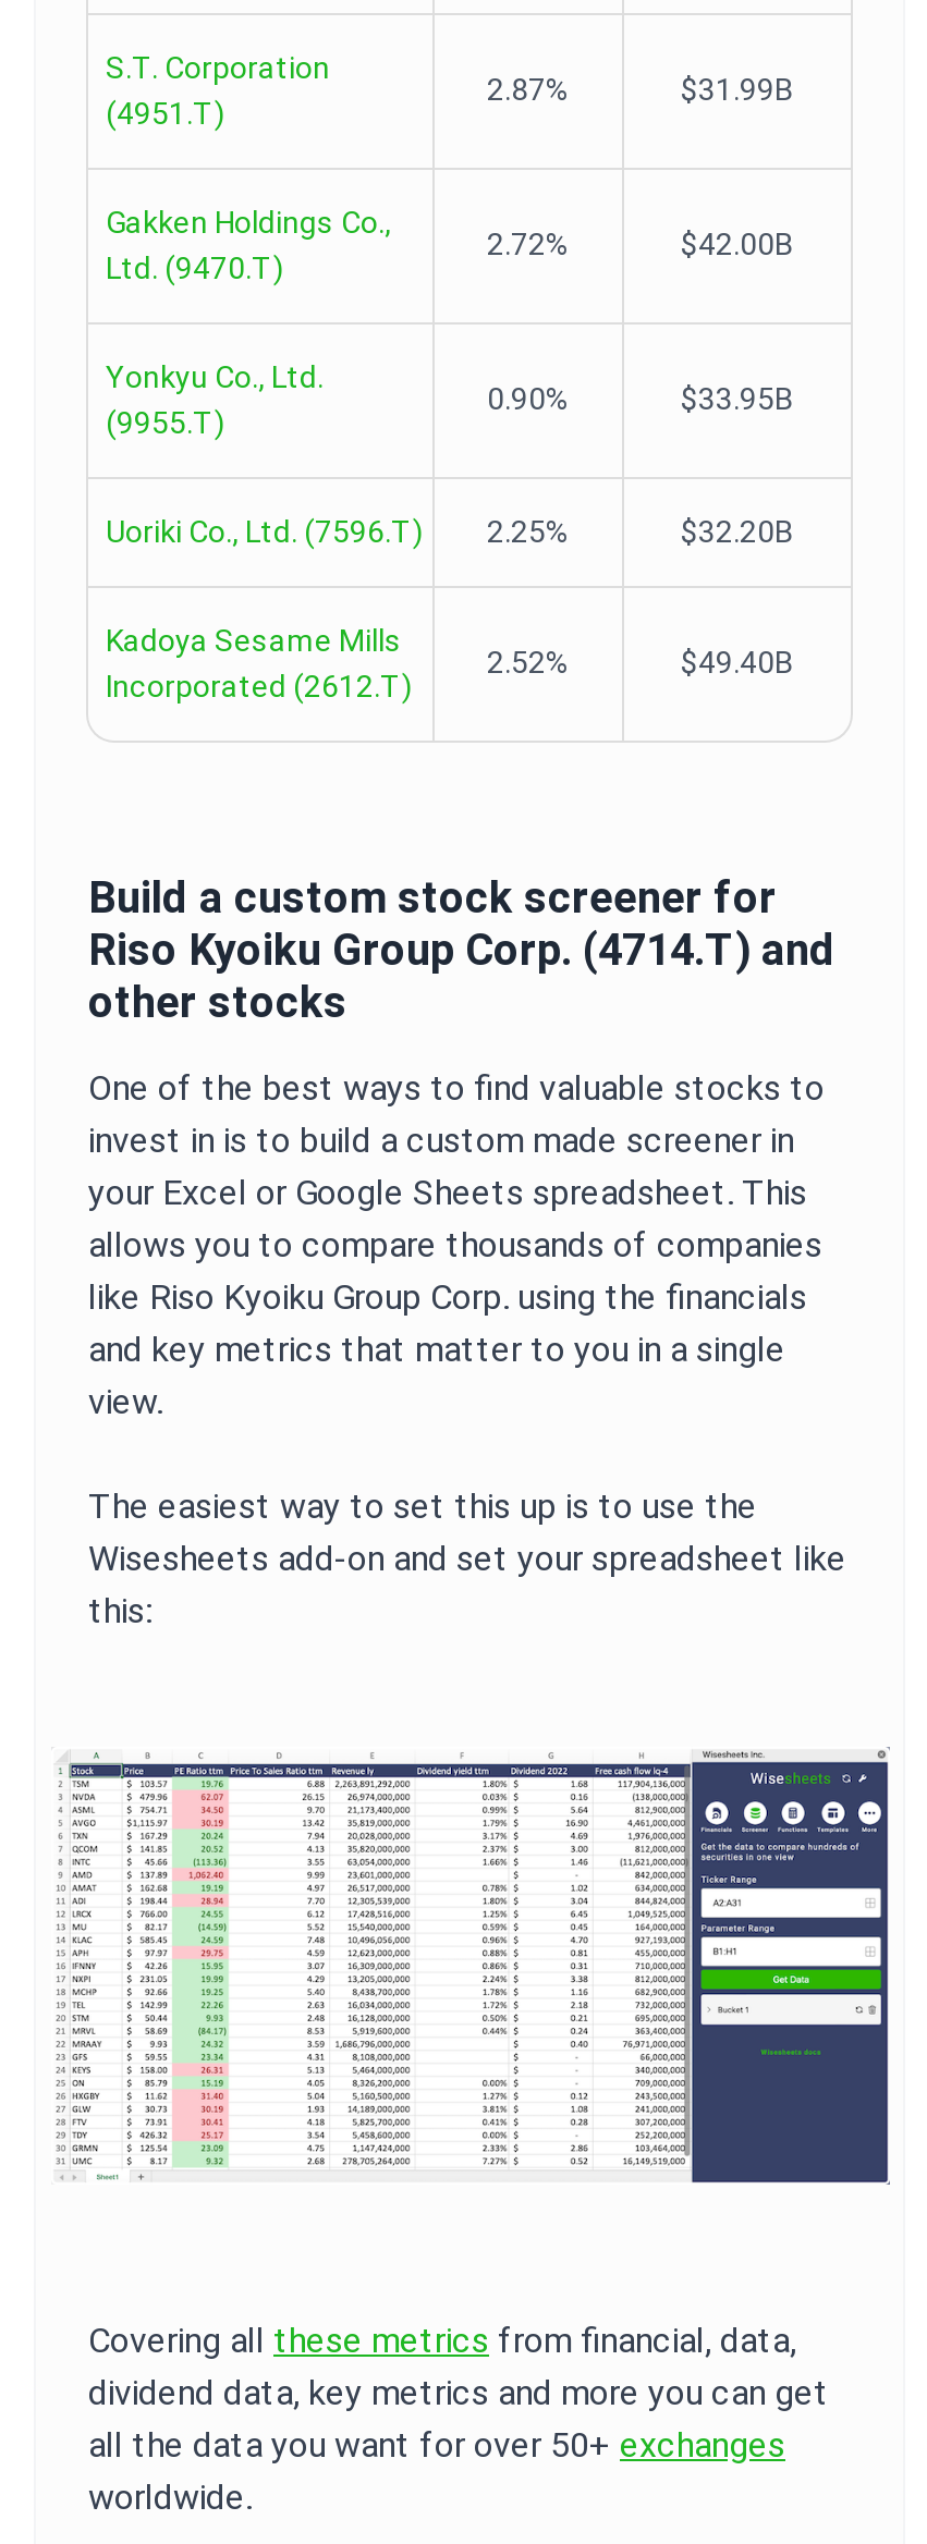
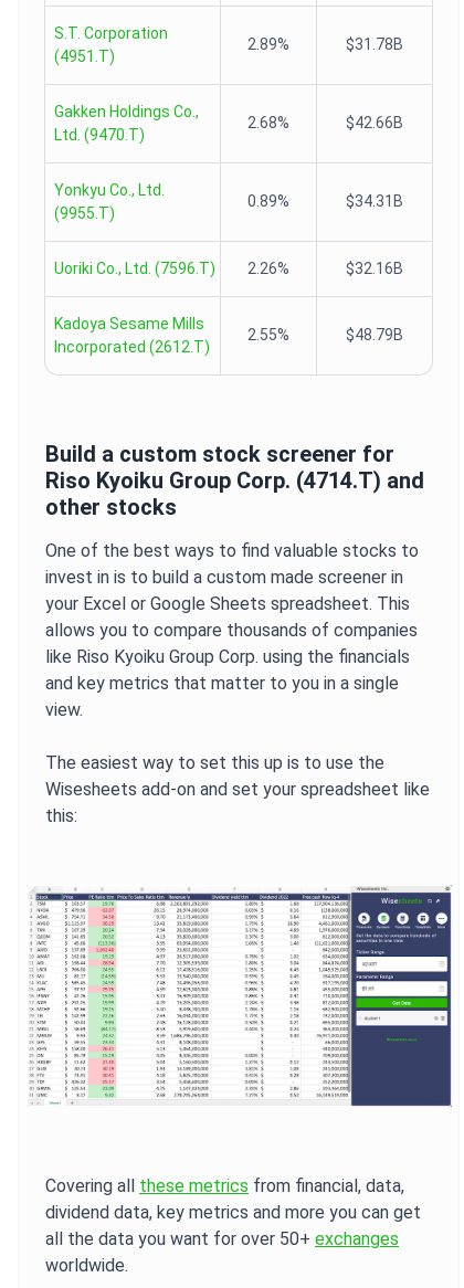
[487,72,794,107] 2.87% | $31.99B -> [247,35,403,53] 2.89% | $31.78B
[487,227,794,261] 2.72% | $42.00B -> [247,114,403,131] 2.68% | $42.66B
[487,381,794,416] 0.90% | $33.95B -> [247,192,403,210] 0.89% | $34.31B
[487,514,794,549] 2.25% | $32.20B -> [247,260,403,277] 2.26% | $32.16B
[487,645,794,680] 2.52% | $49.40B -> [247,326,403,344] 2.55% | $48.79B

